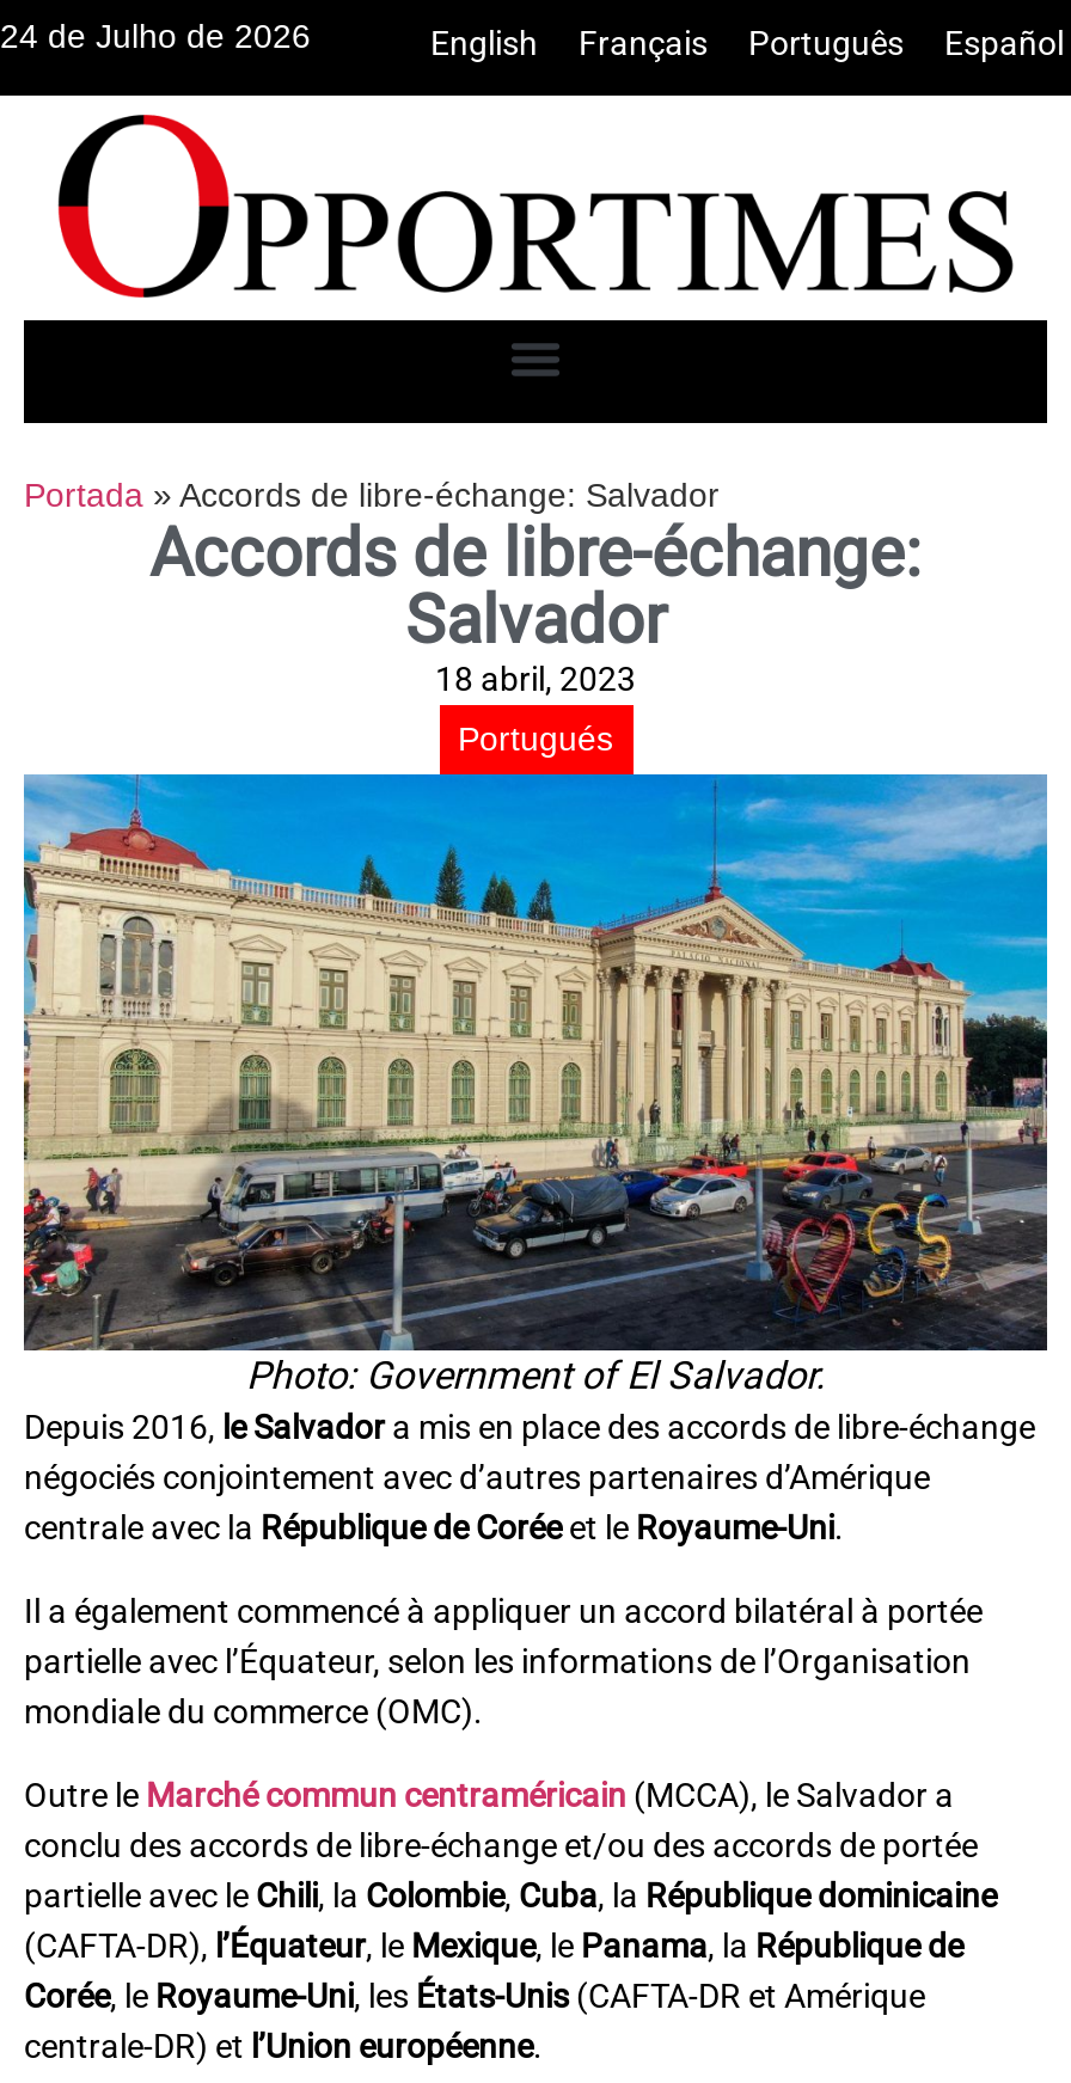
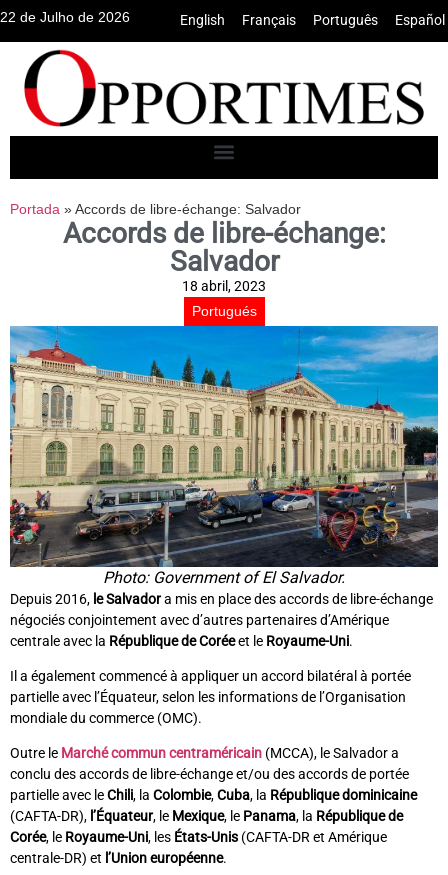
[0,17,311,55] 24 de Julho de 2026 -> [0,9,130,25] 22 de Julho de 2026

